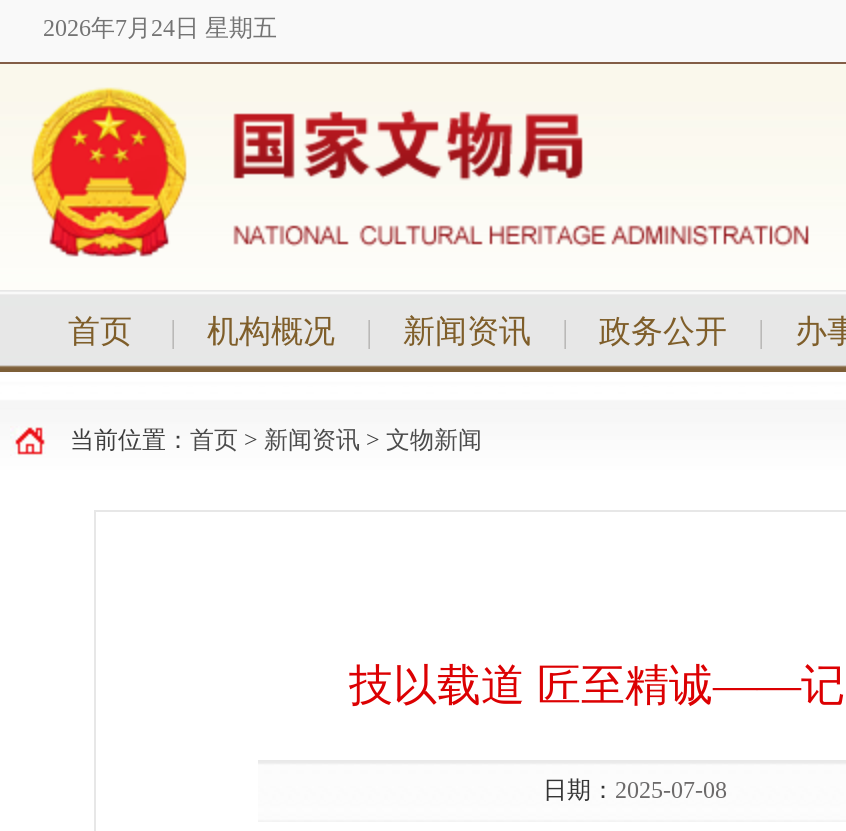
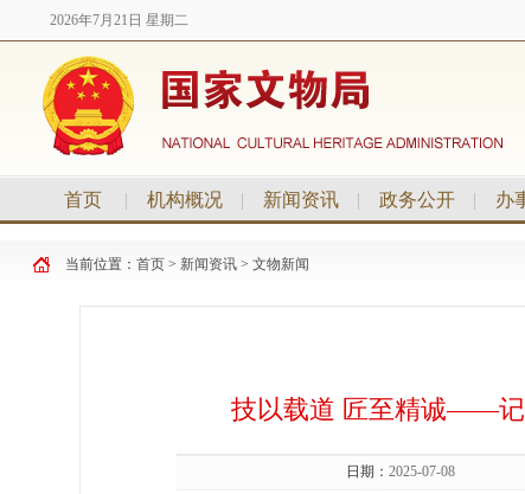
[43,14,277,42] 2026年7月24日 星期五 -> [49,12,188,28] 2026年7月21日 星期二

